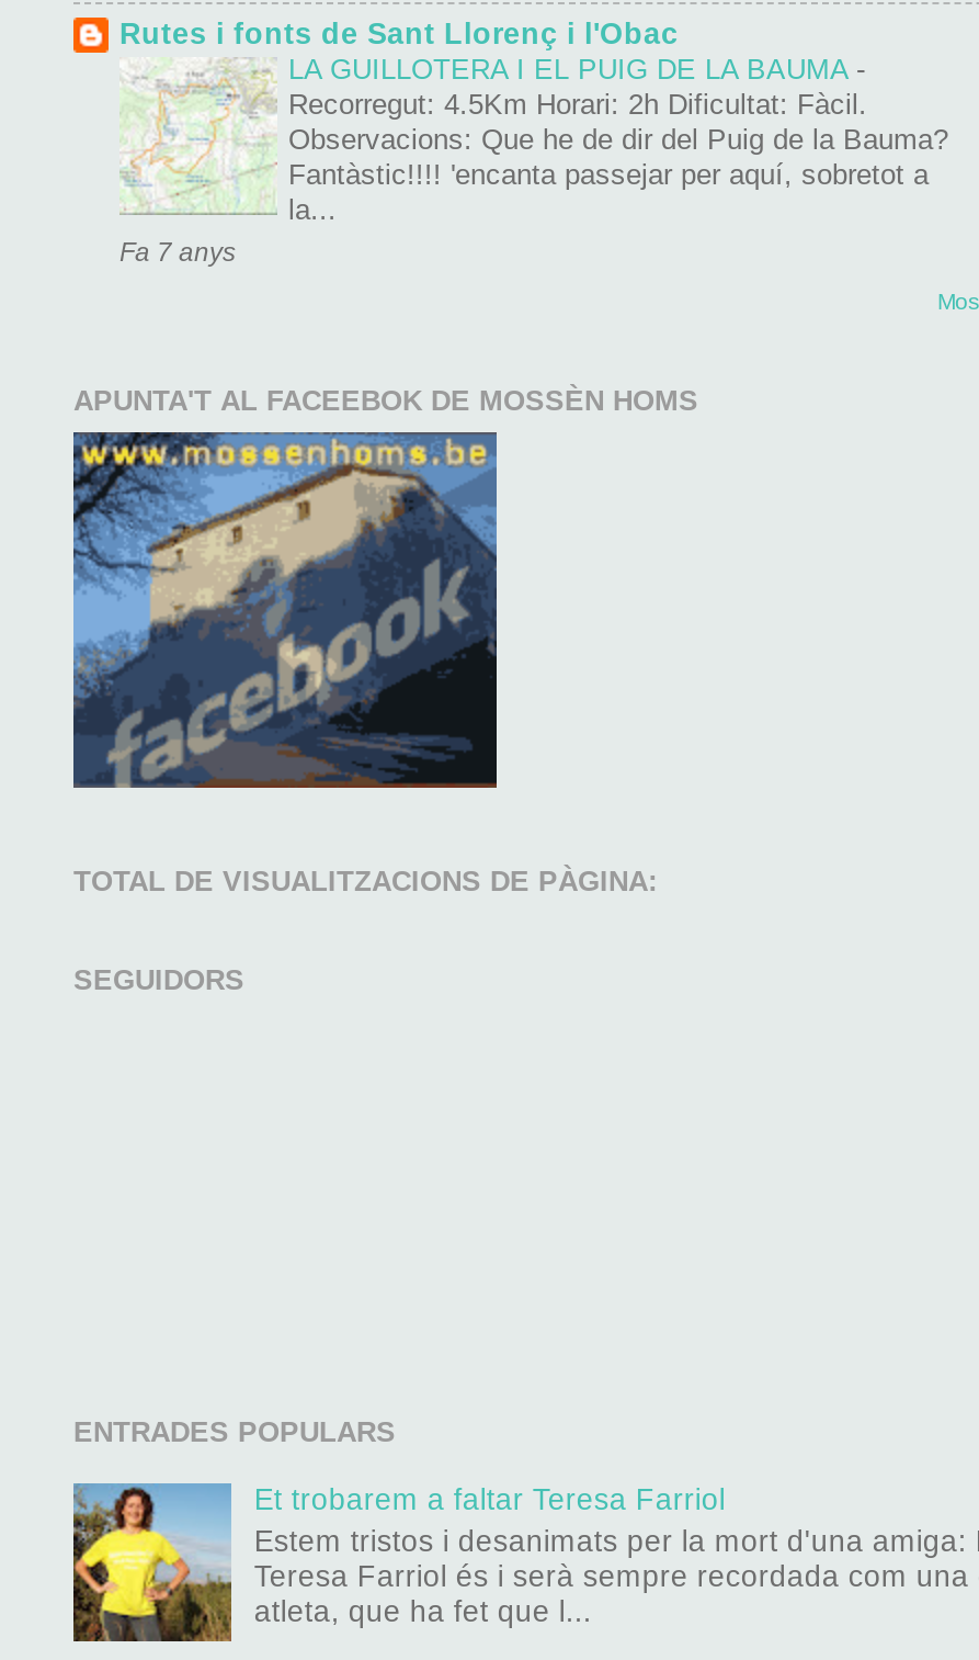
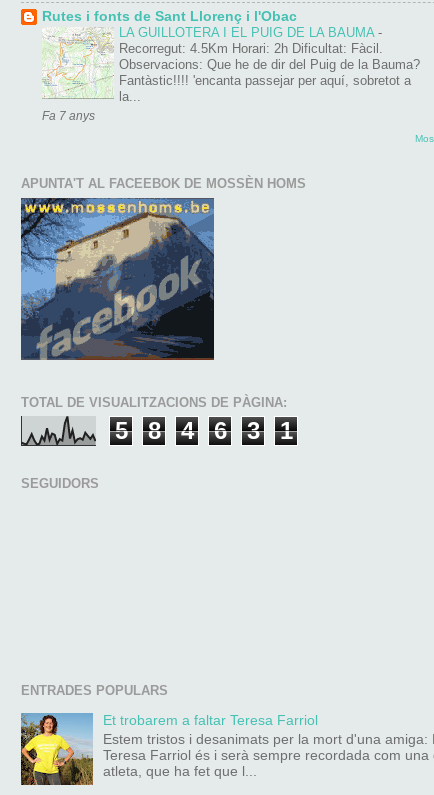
none -> [20,415,292,447] [image] | 5 | 8 | 4 | 6 | 3 | 1

